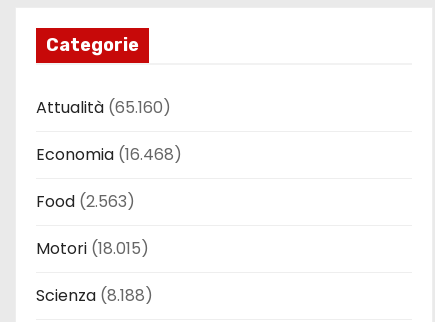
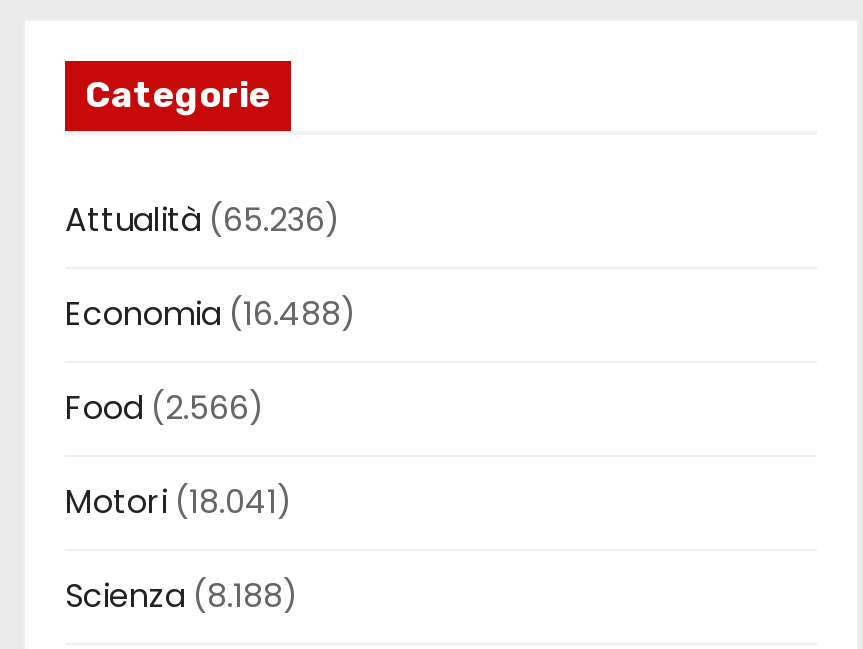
[36,96,171,119] Attualità (65.160) -> [65,197,341,243] Attualità (65.236)
[36,143,182,166] Economia (16.468) -> [65,291,357,337] Economia (16.488)
[36,190,135,213] Food (2.563) -> [65,385,265,431] Food (2.566)
[36,237,149,260] Motori (18.015) -> [65,479,293,525] Motori (18.041)

